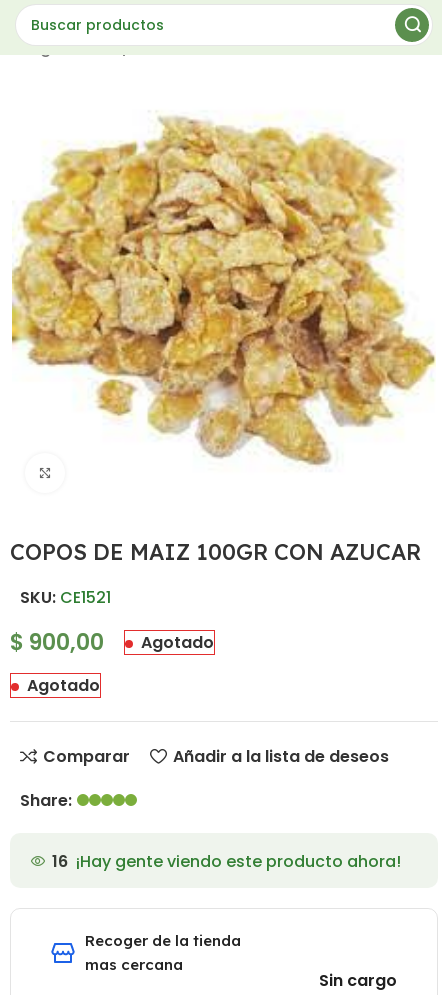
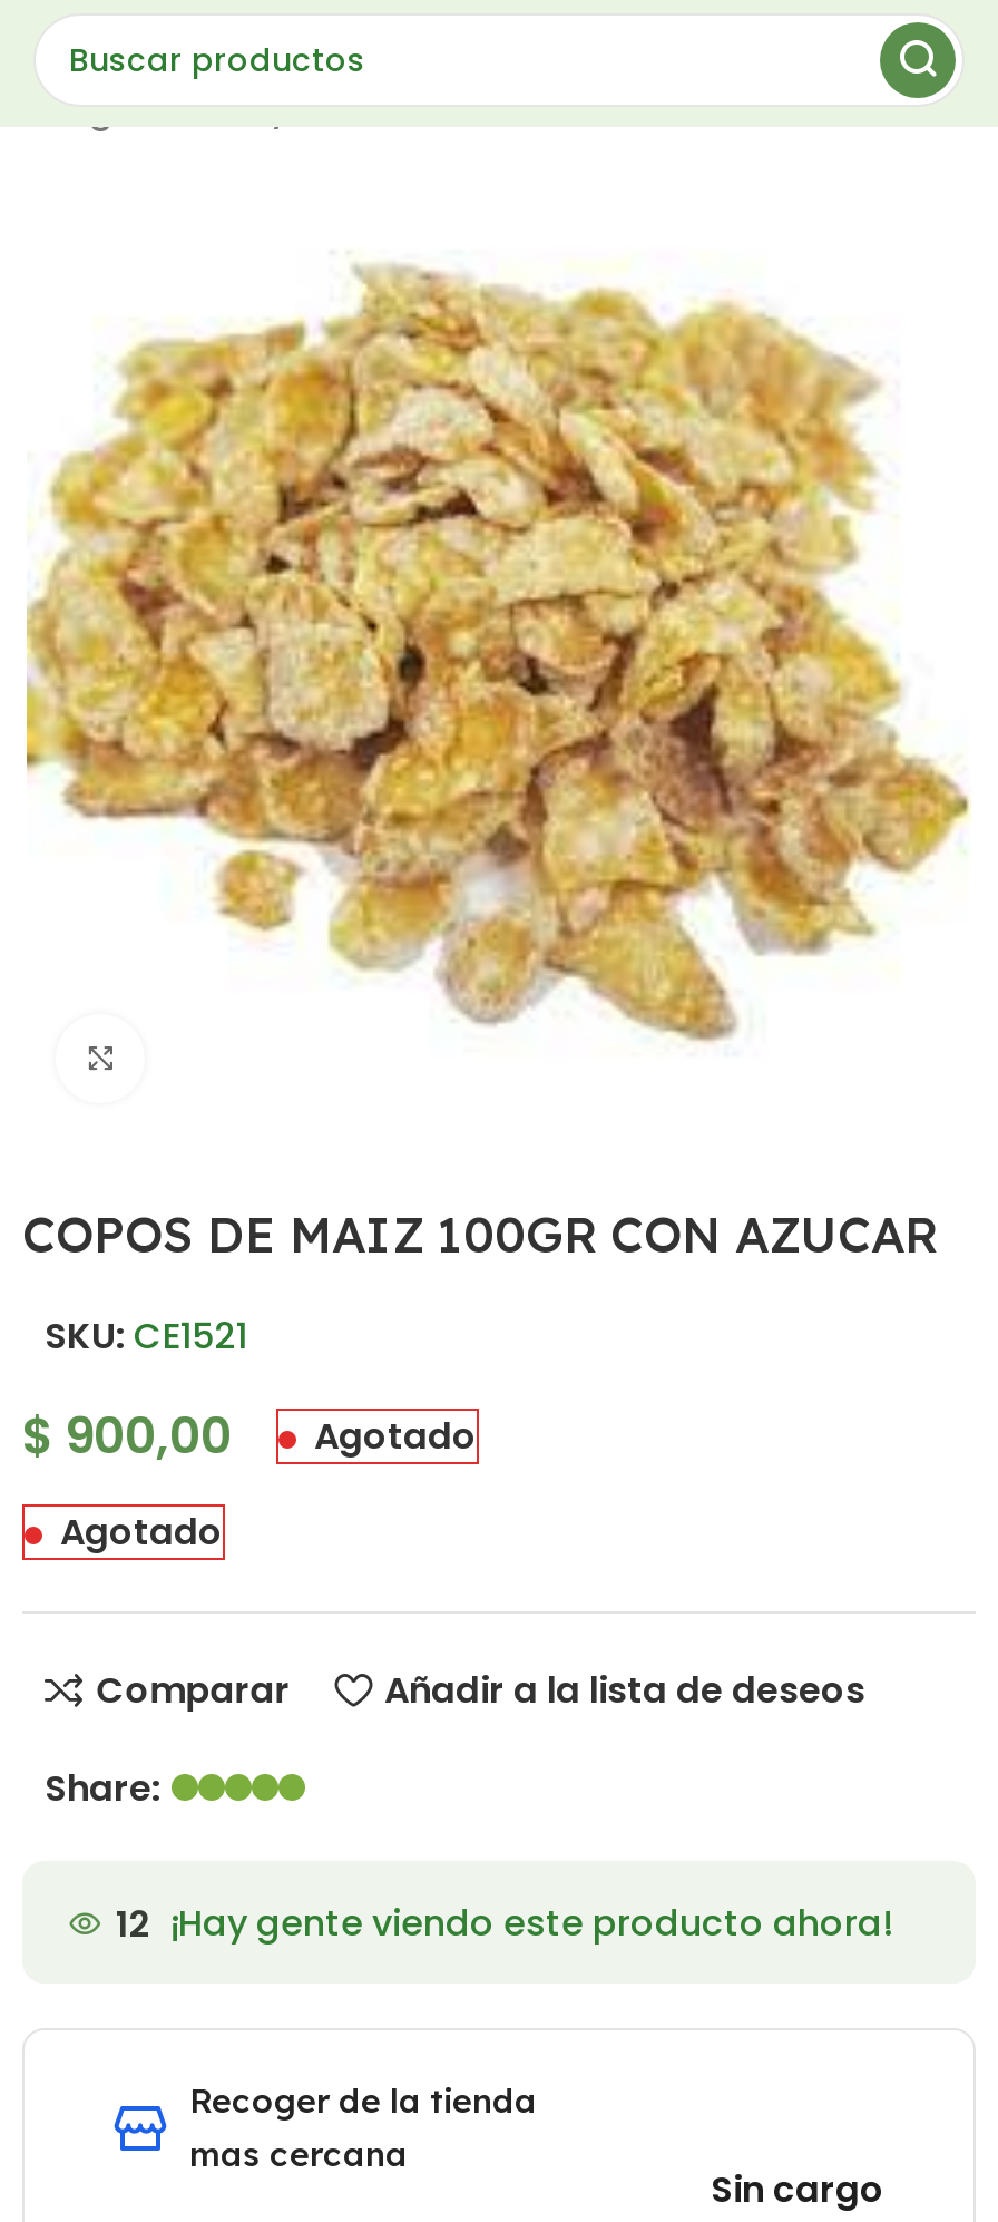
[52,850,401,873] 16 ¡Hay gente viendo este producto ahora! -> [116,1898,893,1949] 12 ¡Hay gente viendo este producto ahora!

